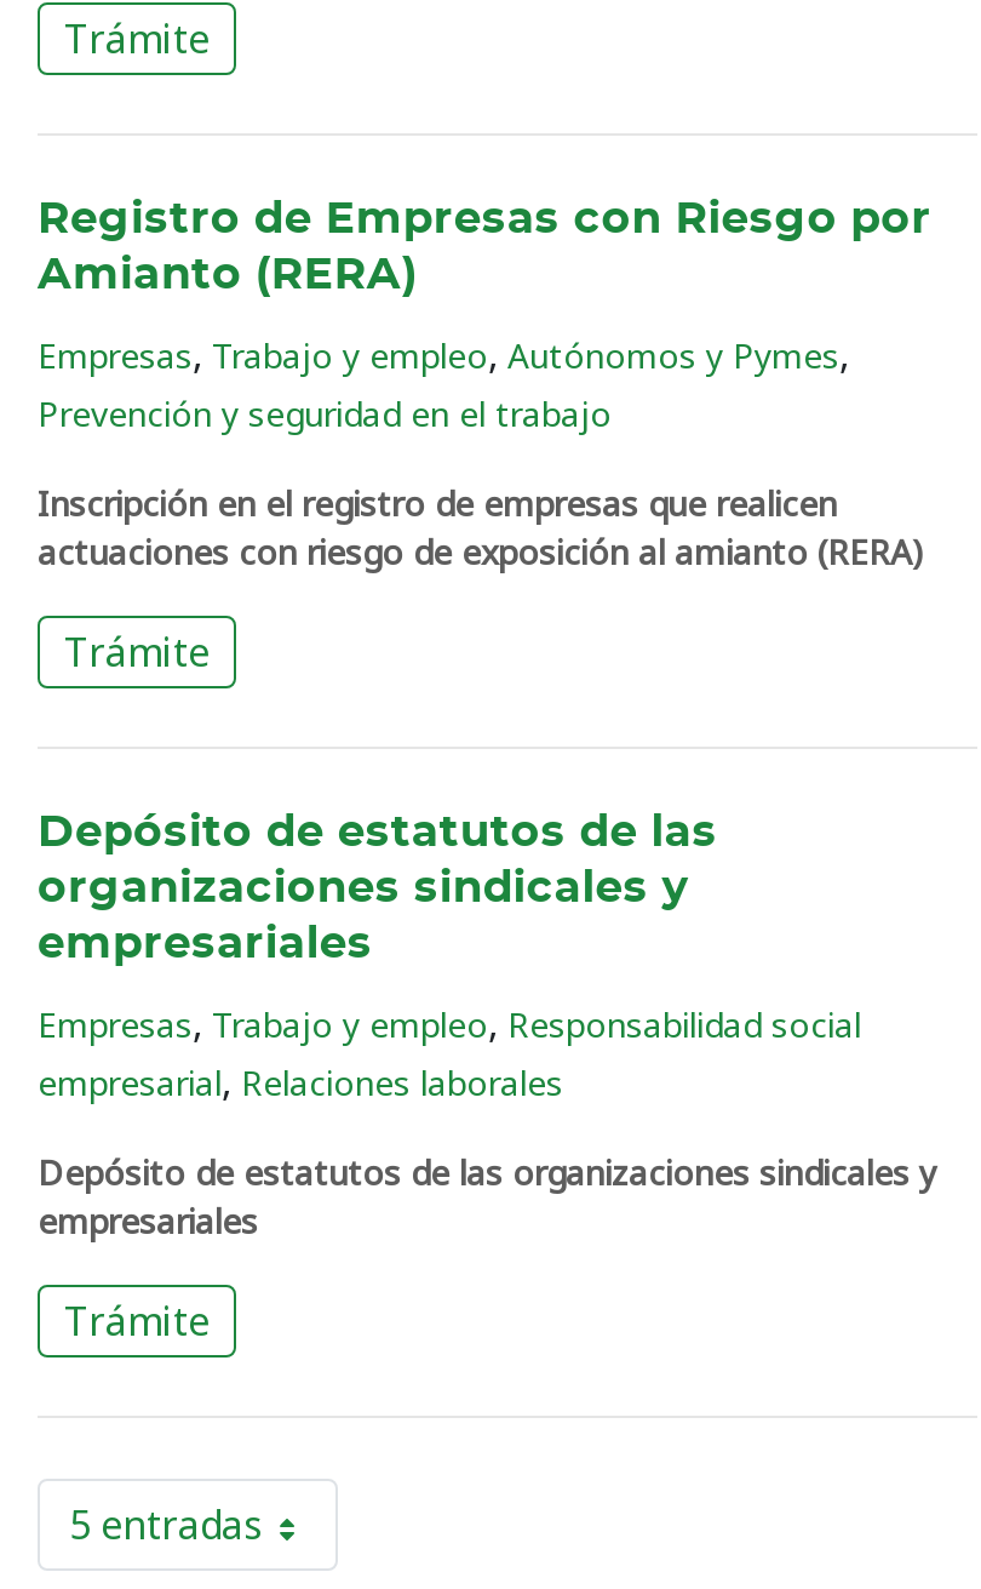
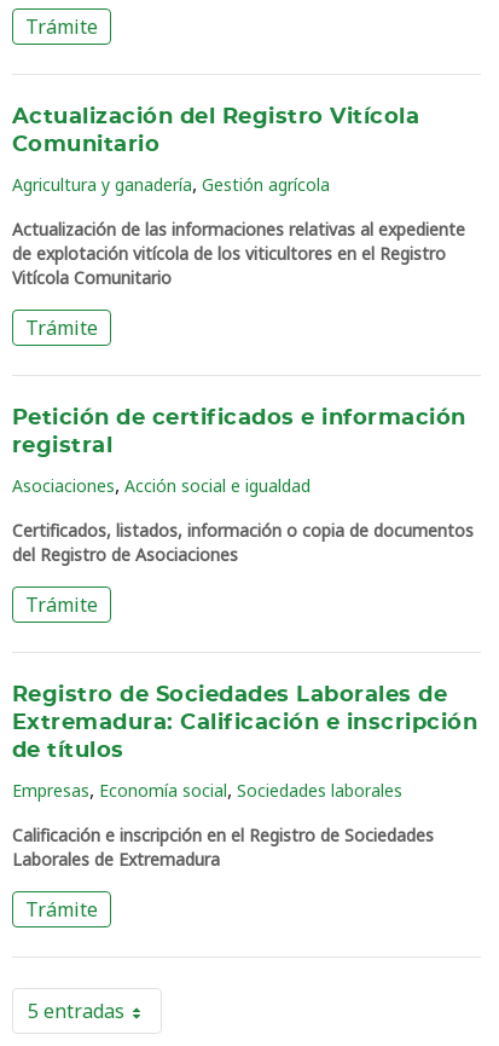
[38,199,932,298] Registro de Empresas con Riesgo por | Amianto (RERA) -> [12,106,419,156] Actualización del Registro Vitícola | Comunitario
[38,327,849,436] Empresas, Trabajo y empleo, Autónomos y Pymes, | Prevención y seguridad en el trabajo -> [12,171,330,197] Agricultura y ganadería, Gestión agrícola
[38,480,924,575] Inscripción en el registro de empresas que realicen | actuaciones con riesgo de exposición al amianto (RERA) -> [12,218,465,289] Actualización de las informaciones relativas al expediente | de explotación vitícola de los viticultores en el Registro | Vitícola Comunitario
[38,812,936,1244] Depósito de estatutos de las | organizaciones sindicales y | empresariales | Empresas, Trabajo y empleo, Responsabilidad social | empresarial, Relaciones laborales | Depósito de estatutos de las organizaciones sindicales y | empresariales -> [12,408,477,871] Petición de certificados e información | registral | Asociaciones, Acción social e igualdad | Certificados, listados, información o copia de documentos | del Registro de Asociaciones | Trámite | Registro de Sociedades Laborales de | Extremadura: Calificación e inscripción | de títulos | Empresas, Economía social, Sociedades laborales | Calificación e inscripción en el Registro de Sociedades | Laborales de Extremadura

